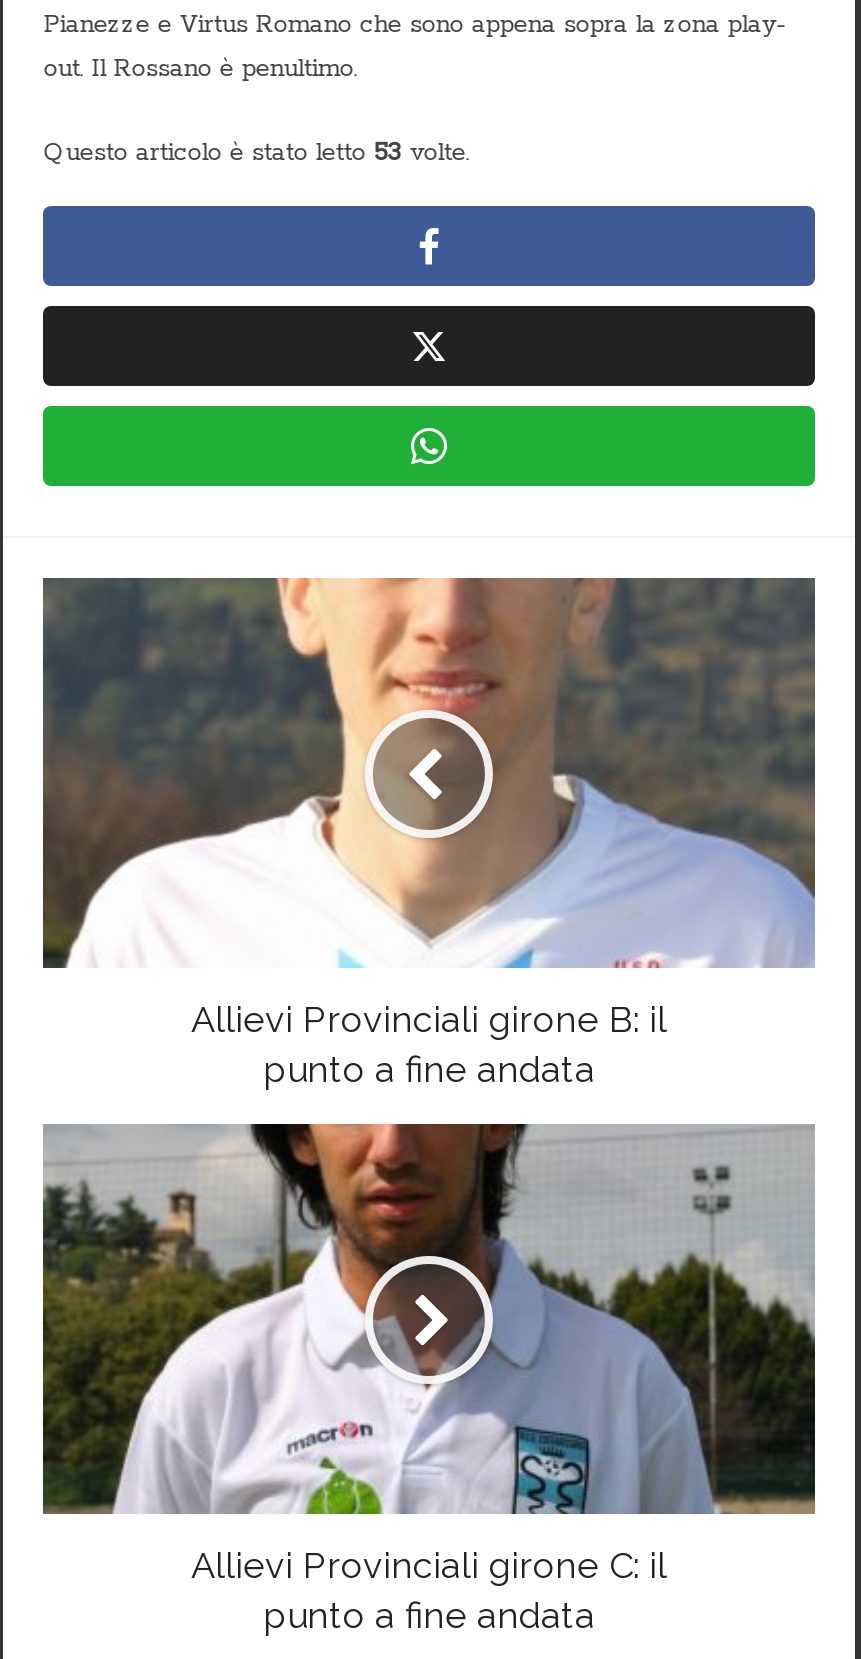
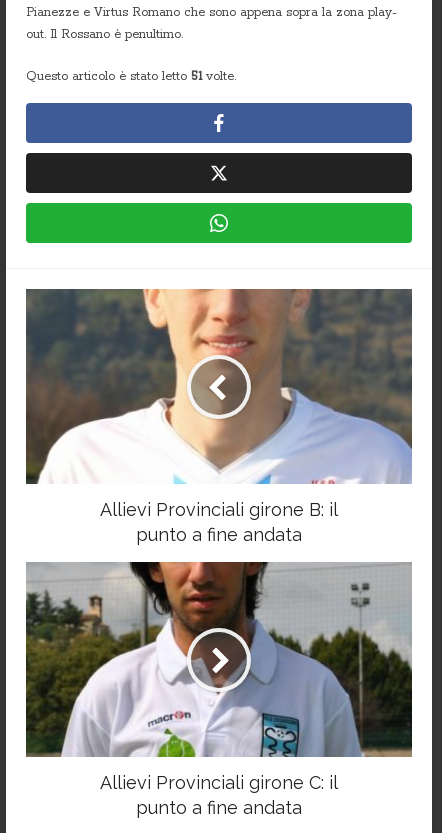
[43,138,469,168] Questo articolo è stato letto 53 volte. -> [26,69,236,84] Questo articolo è stato letto 51 volte.

